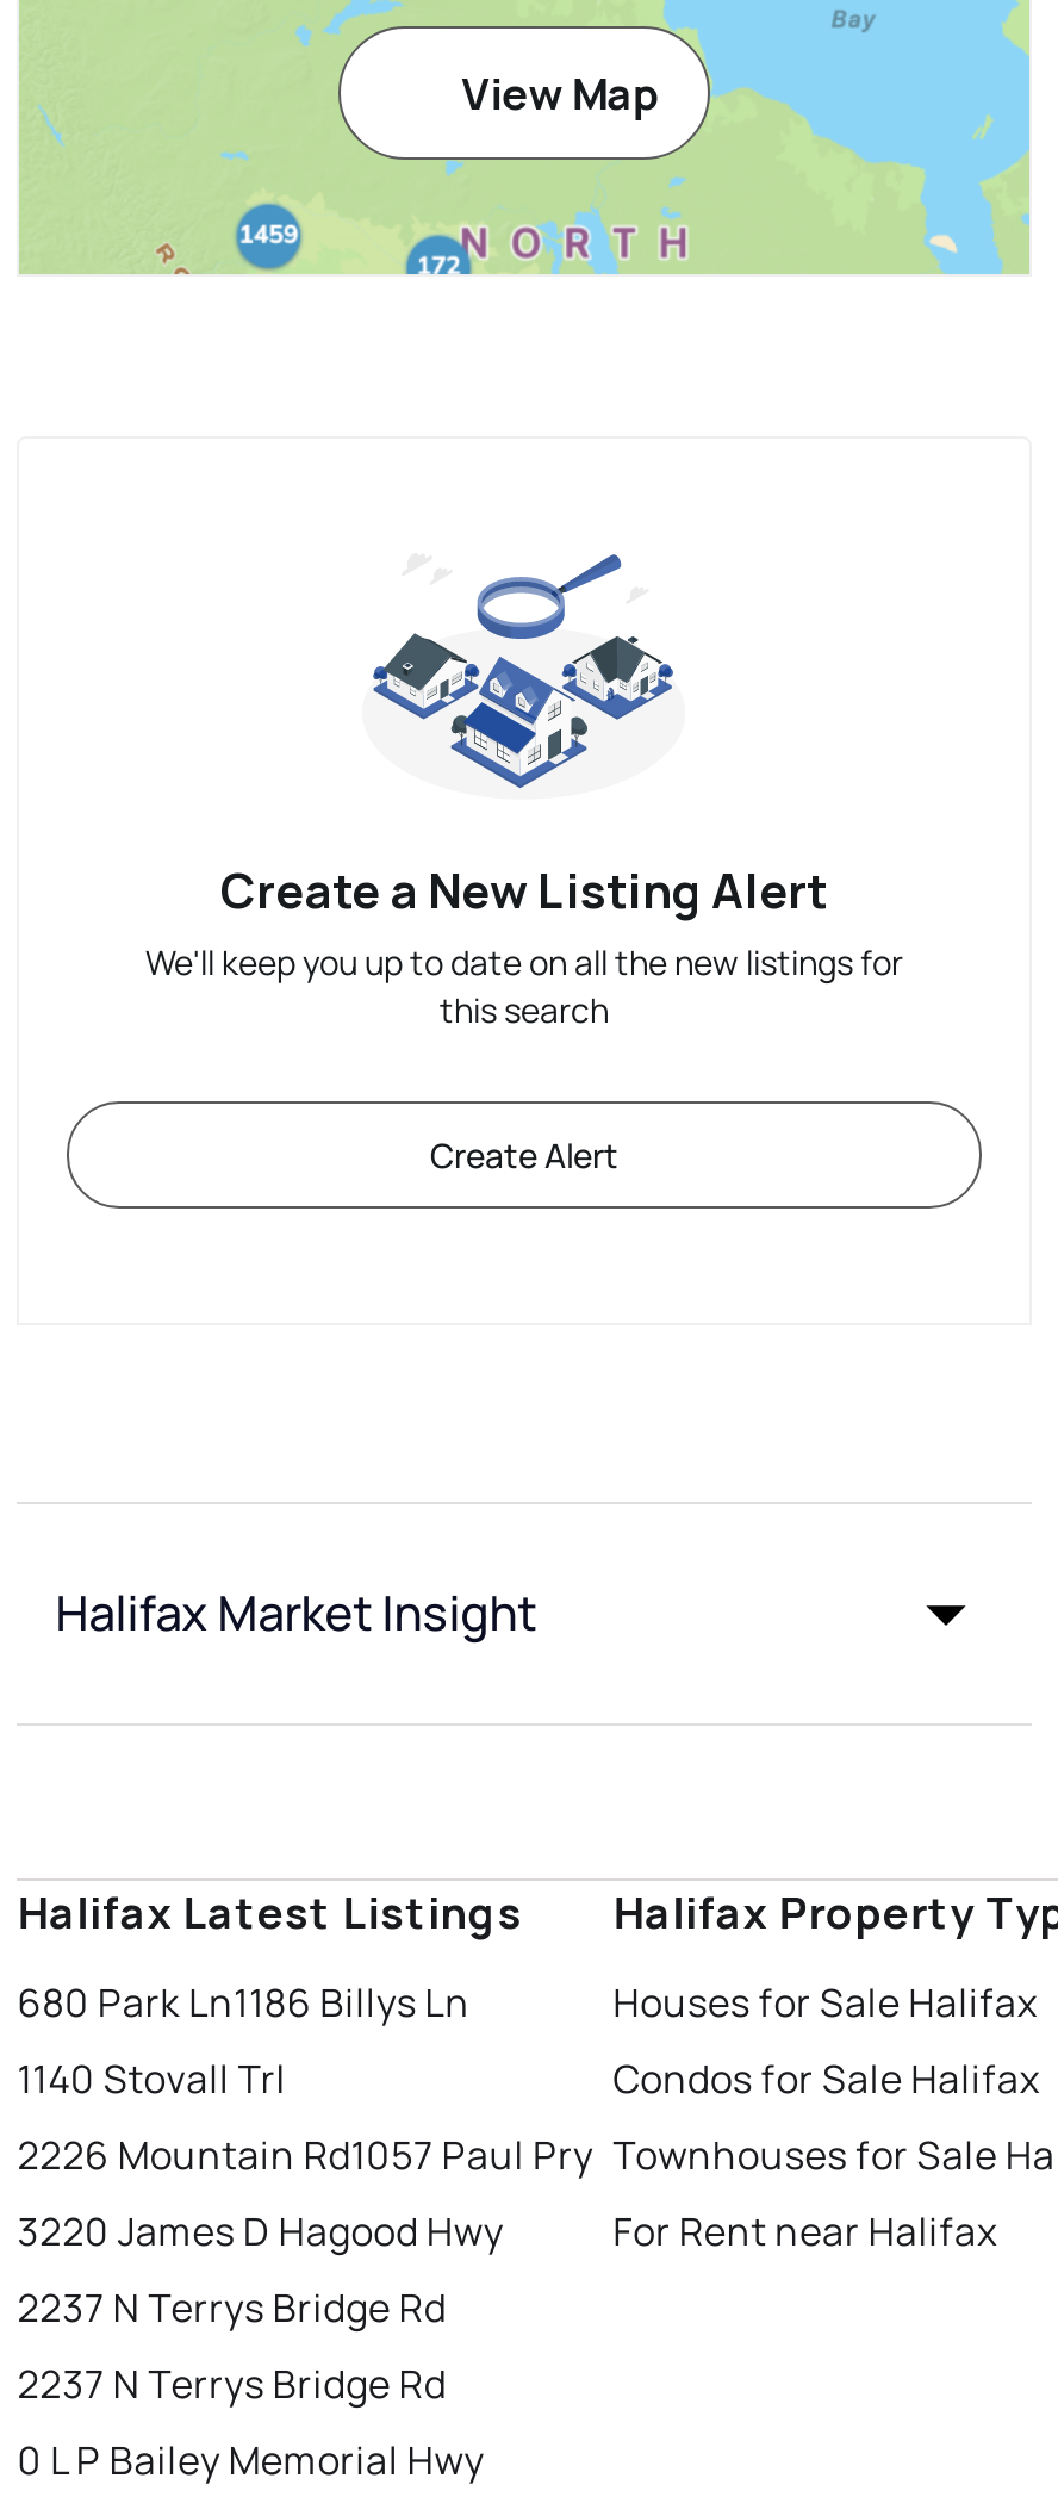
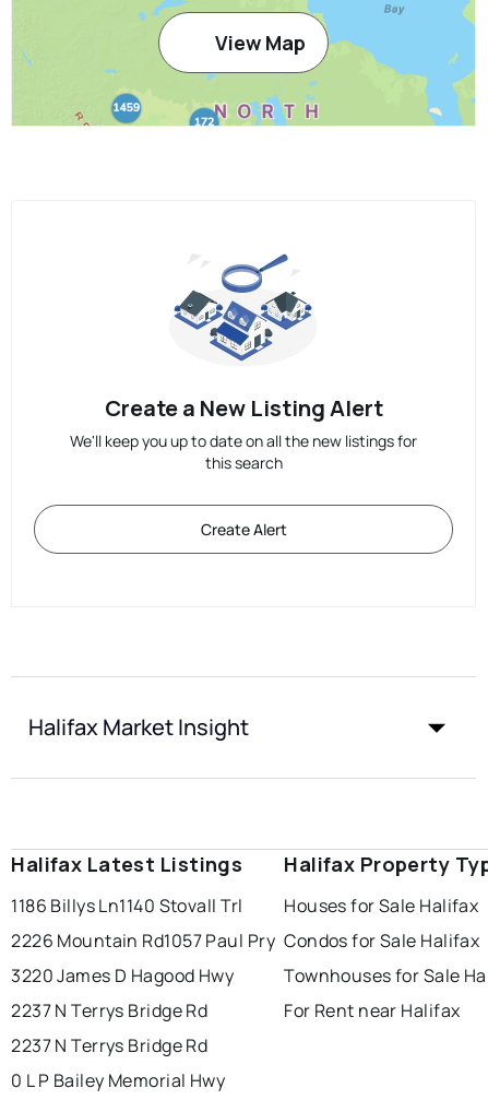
[17,1977,470,2105] 680 Park Ln1186 Billys Ln | 1140 Stovall Trl -> [11,894,243,918] 1186 Billys Ln 1140 Stovall Trl

